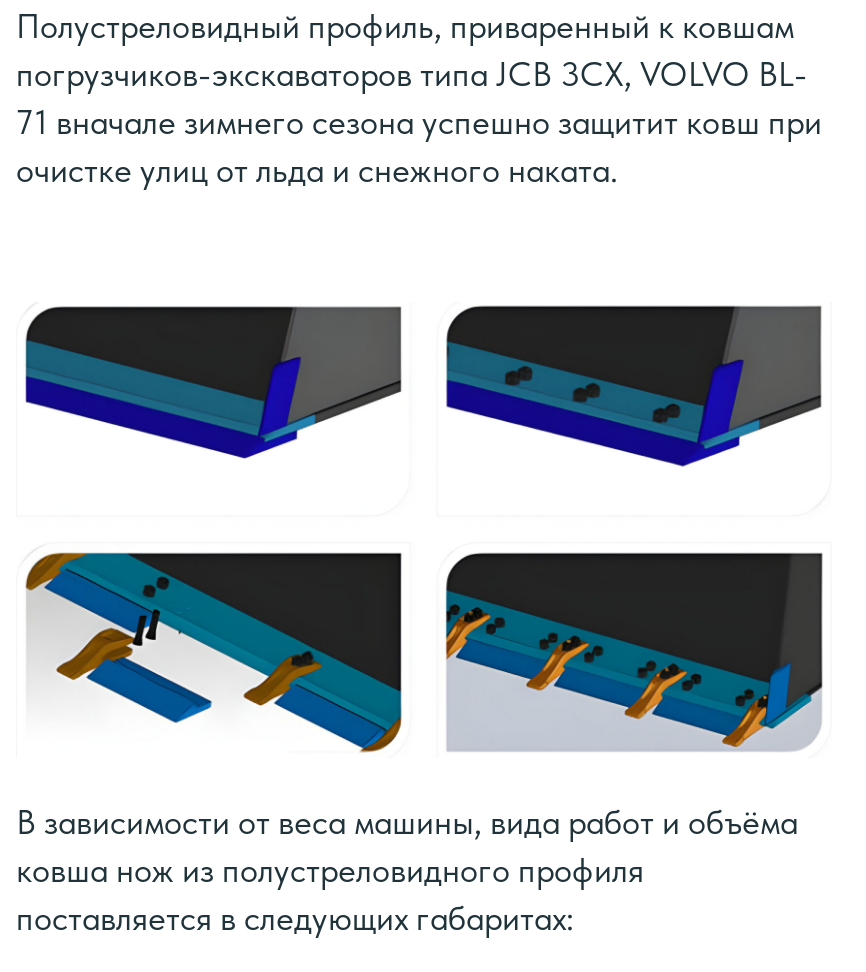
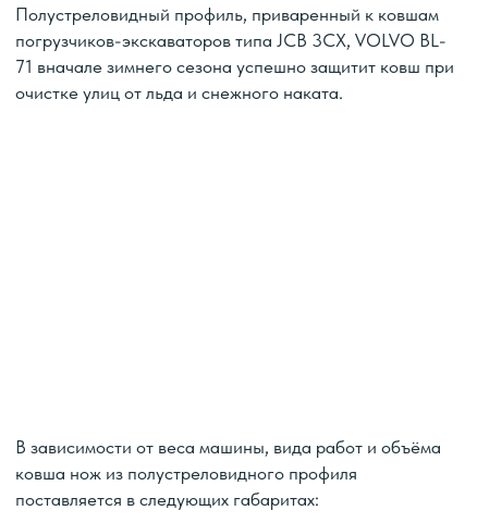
[24,304,404,460] [image] -> none
[444,304,824,468] [image] -> none
[24,550,404,754] [image] -> none
[444,550,824,752] [image] -> none

